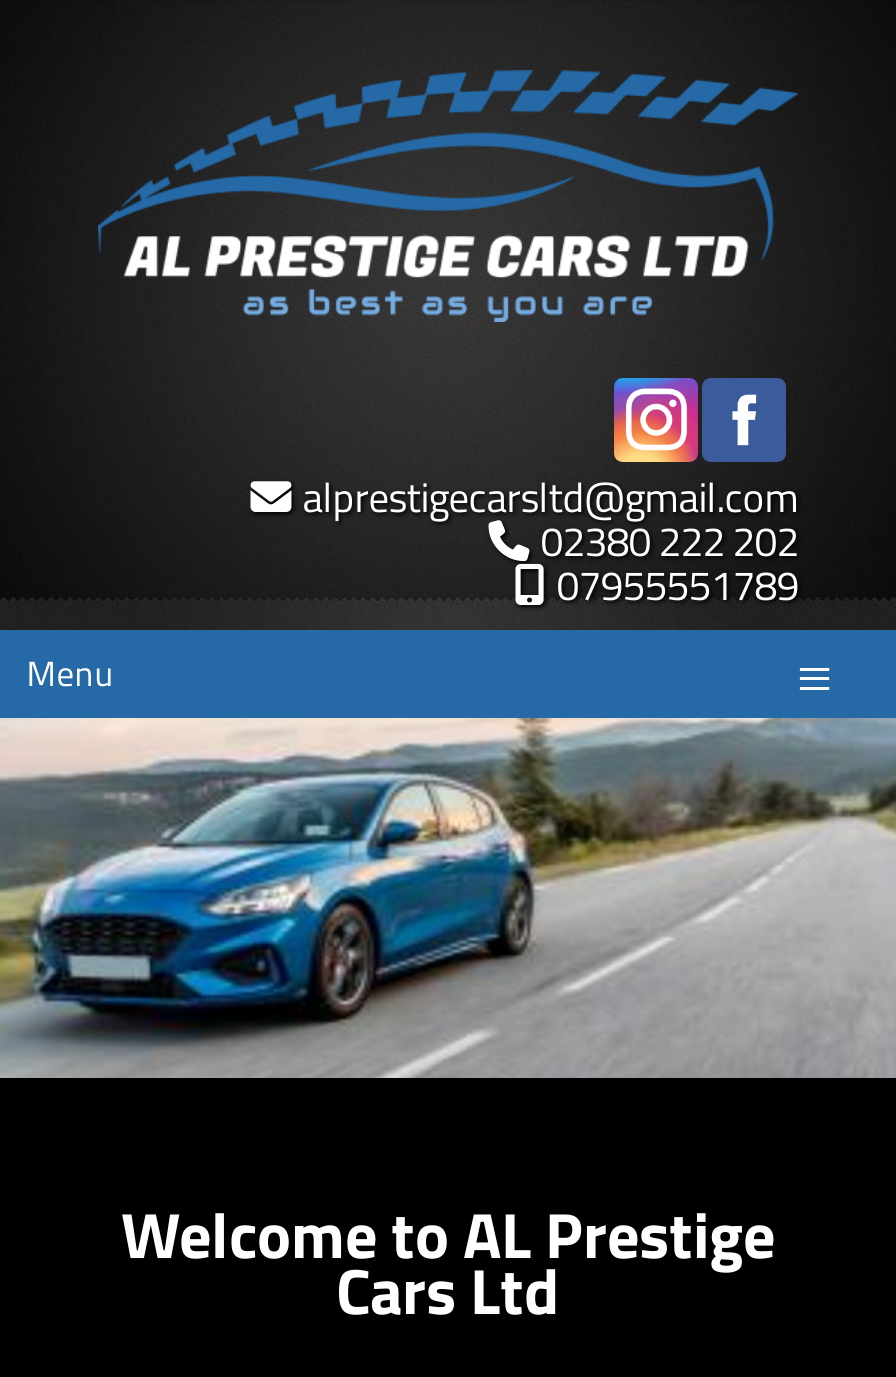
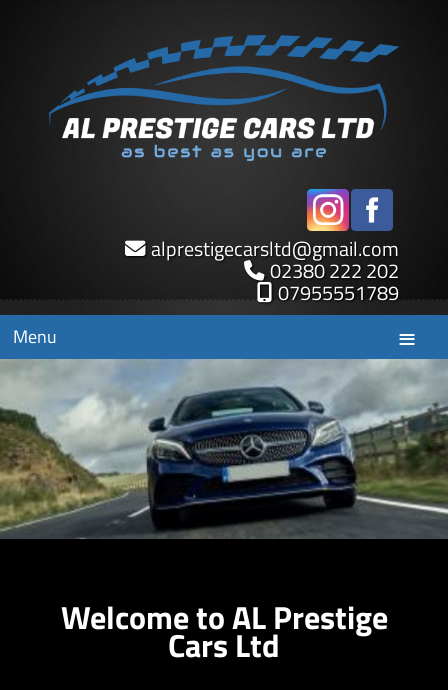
[6,718,890,1078] [image] -> [3,359,445,538] [image]

